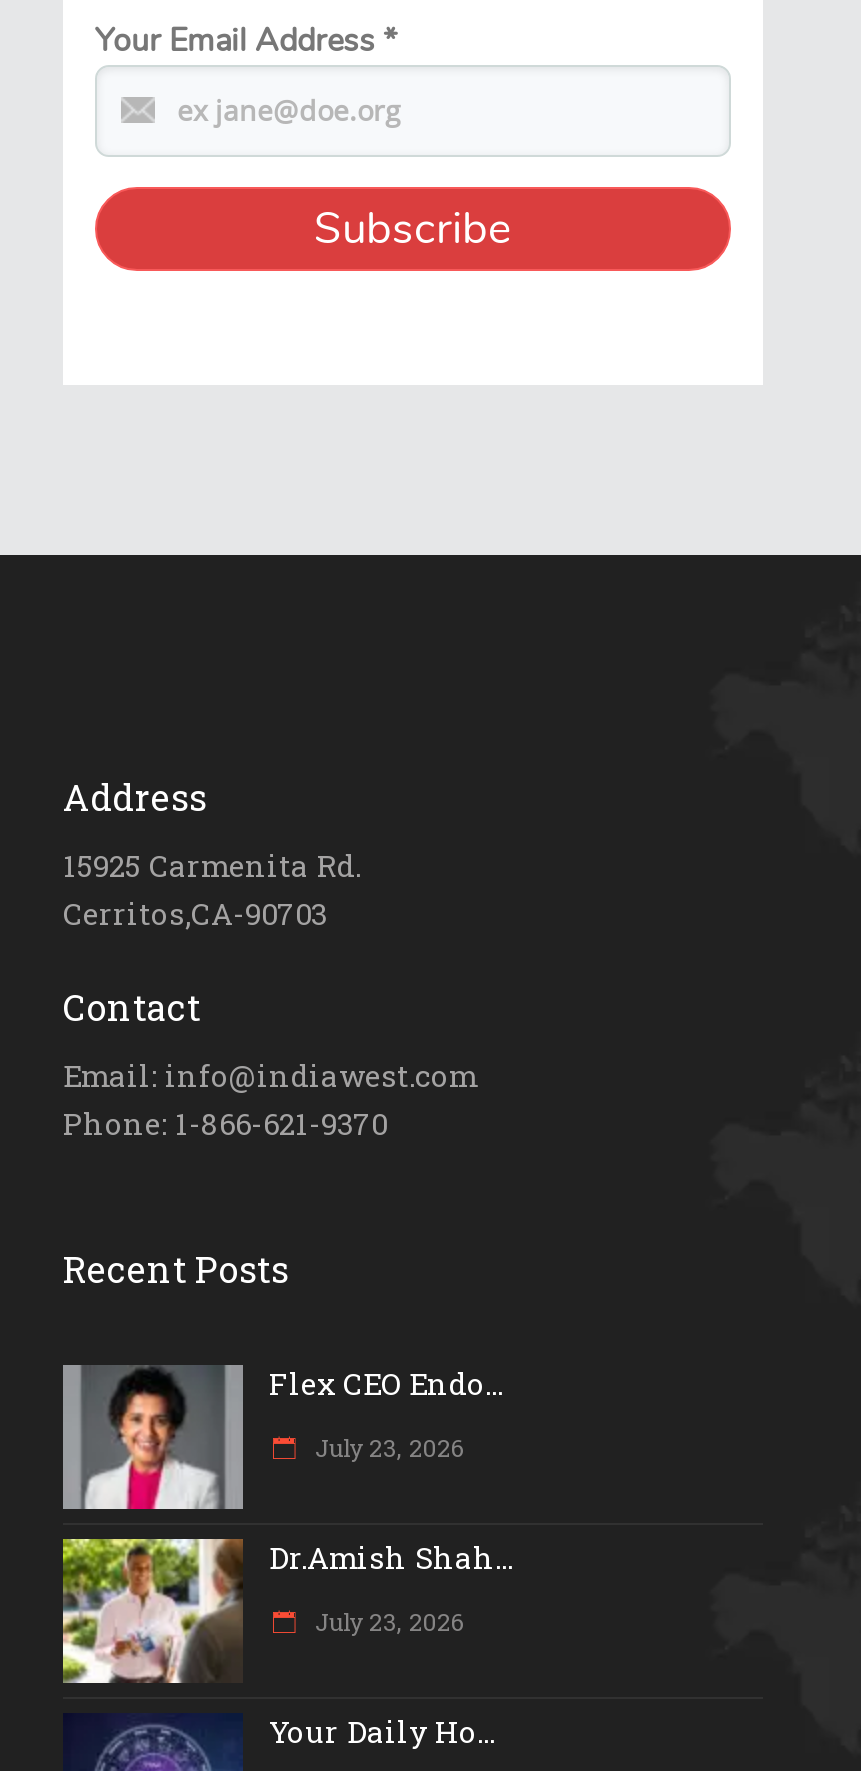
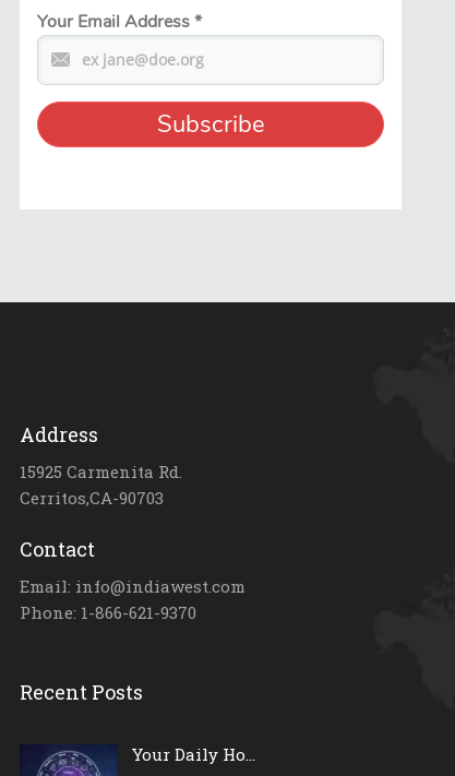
[61,1363,513,1637] [image] | Flex CEO Endo... | July 23, 2026 | Dr.Amish Shah... | July 23, 2026 -> none
[61,1537,243,1685] [image] -> none

